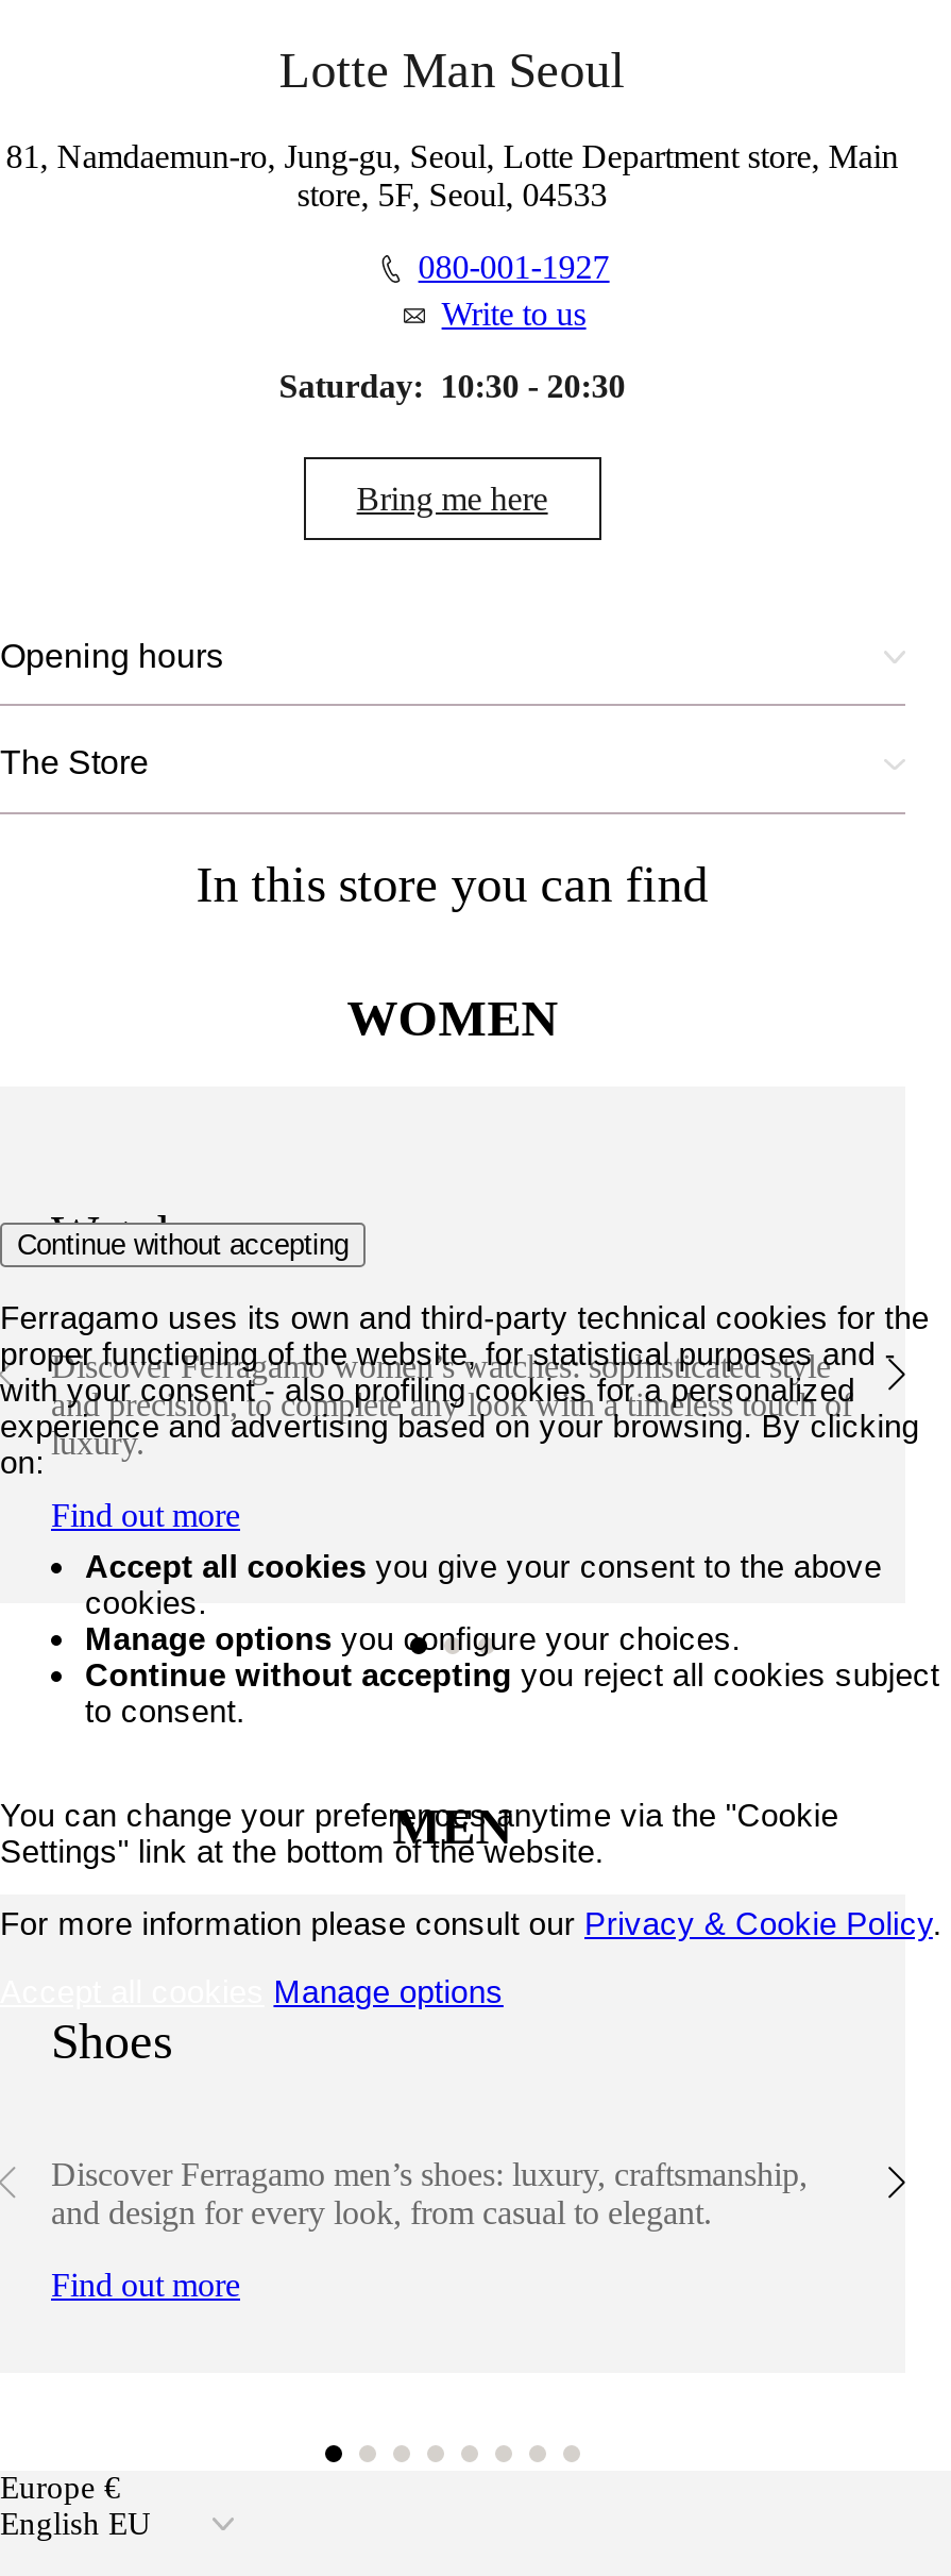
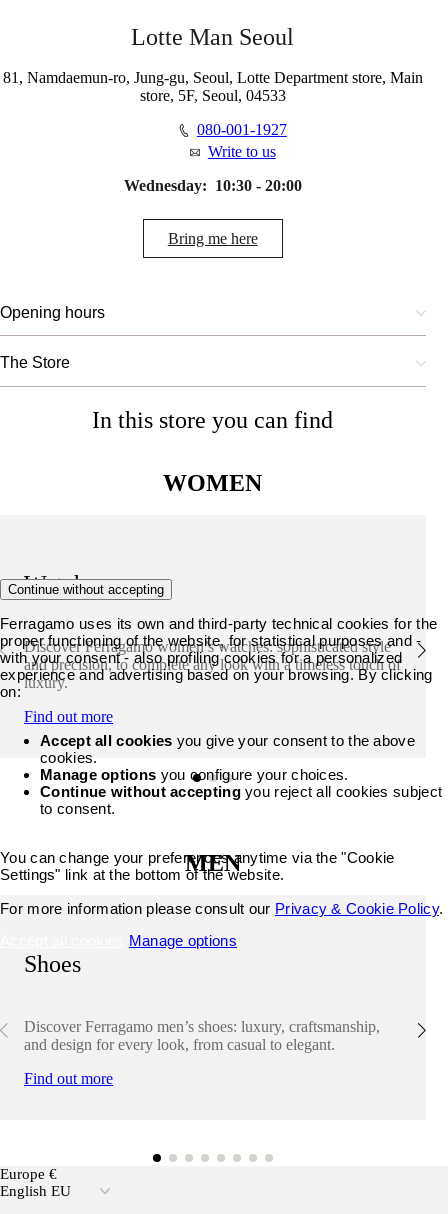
[279,368,625,404] Saturday: 10:30 - 20:30 -> [124,177,302,194] Wednesday: 10:30 - 20:00

